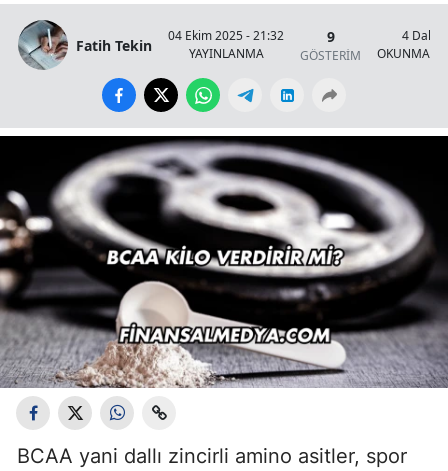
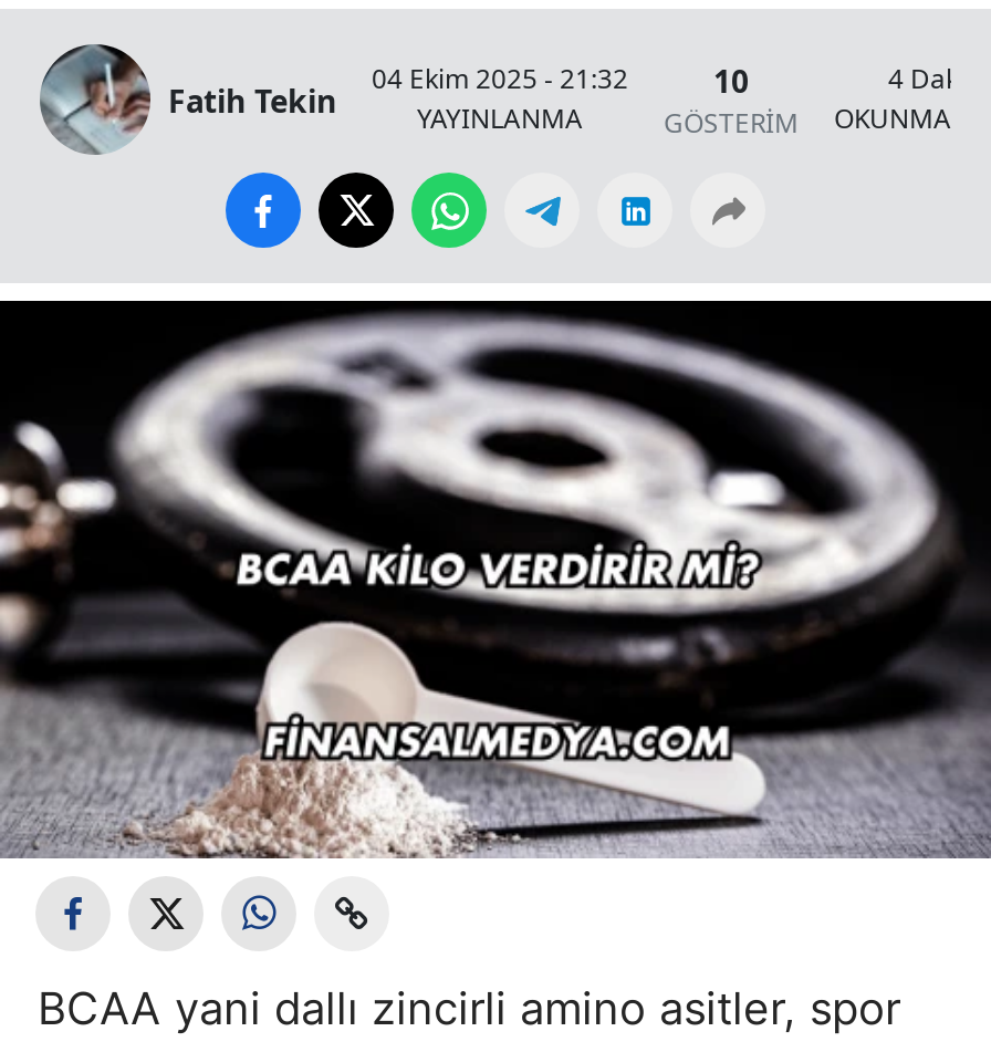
[326,26,334,45] 9 -> [713,59,749,101] 10

